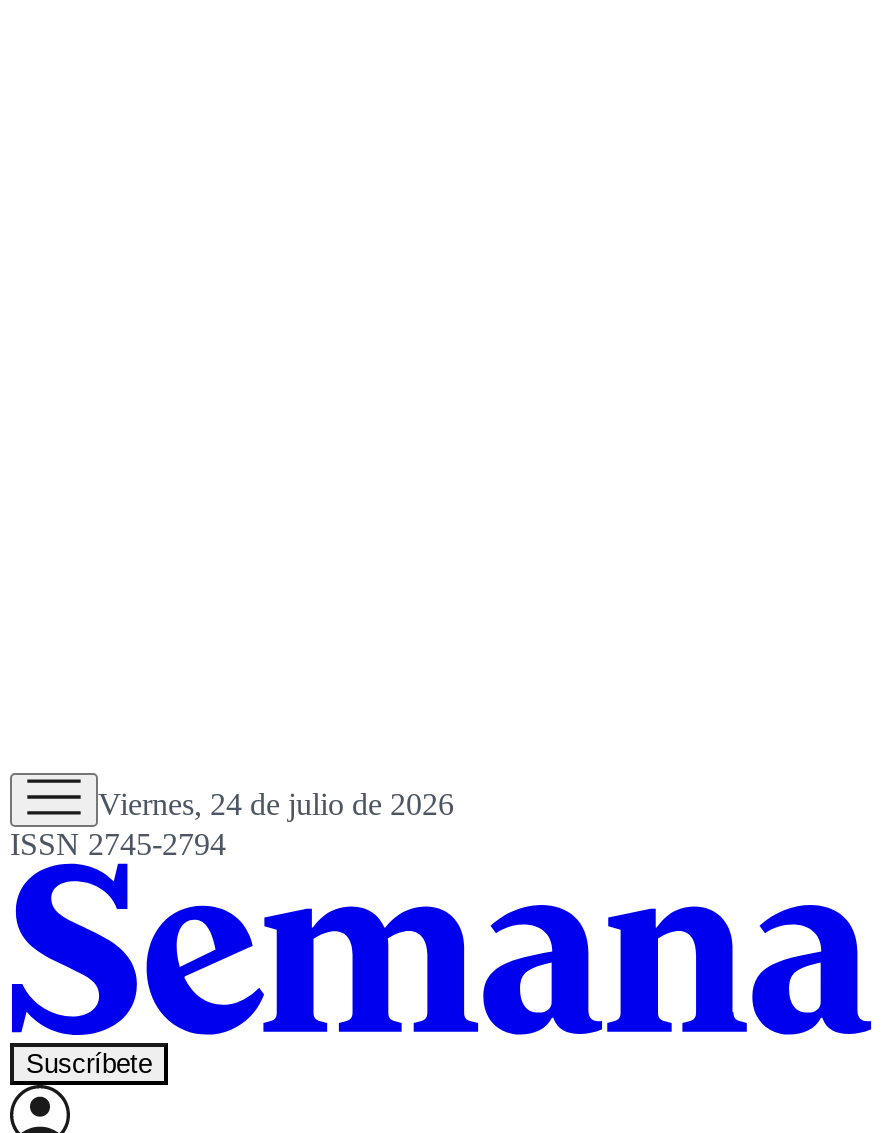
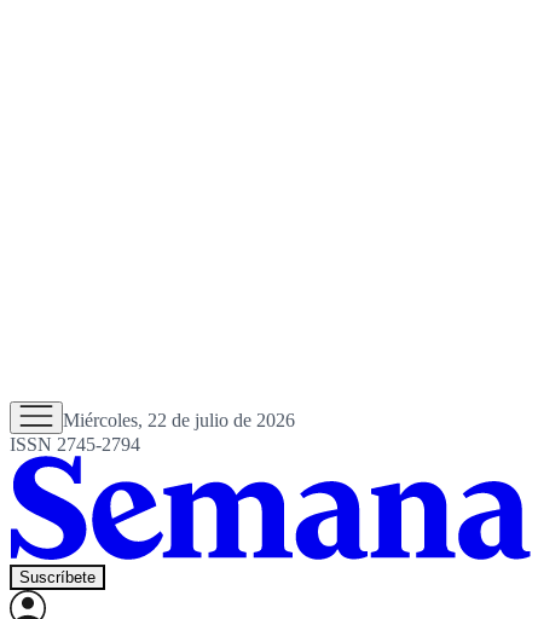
[98,787,454,821] Viernes, 24 de julio de 2026 -> [63,410,295,430] Miércoles, 22 de julio de 2026

